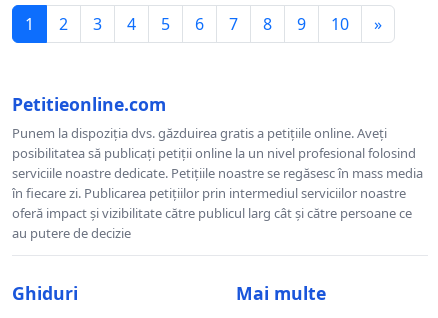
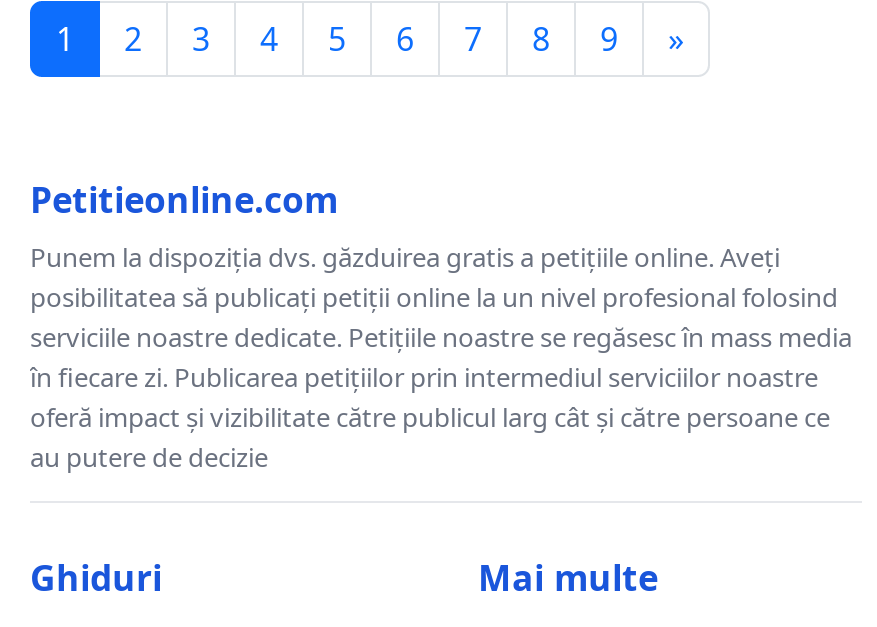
[331,13,349,35] 10 -> none

